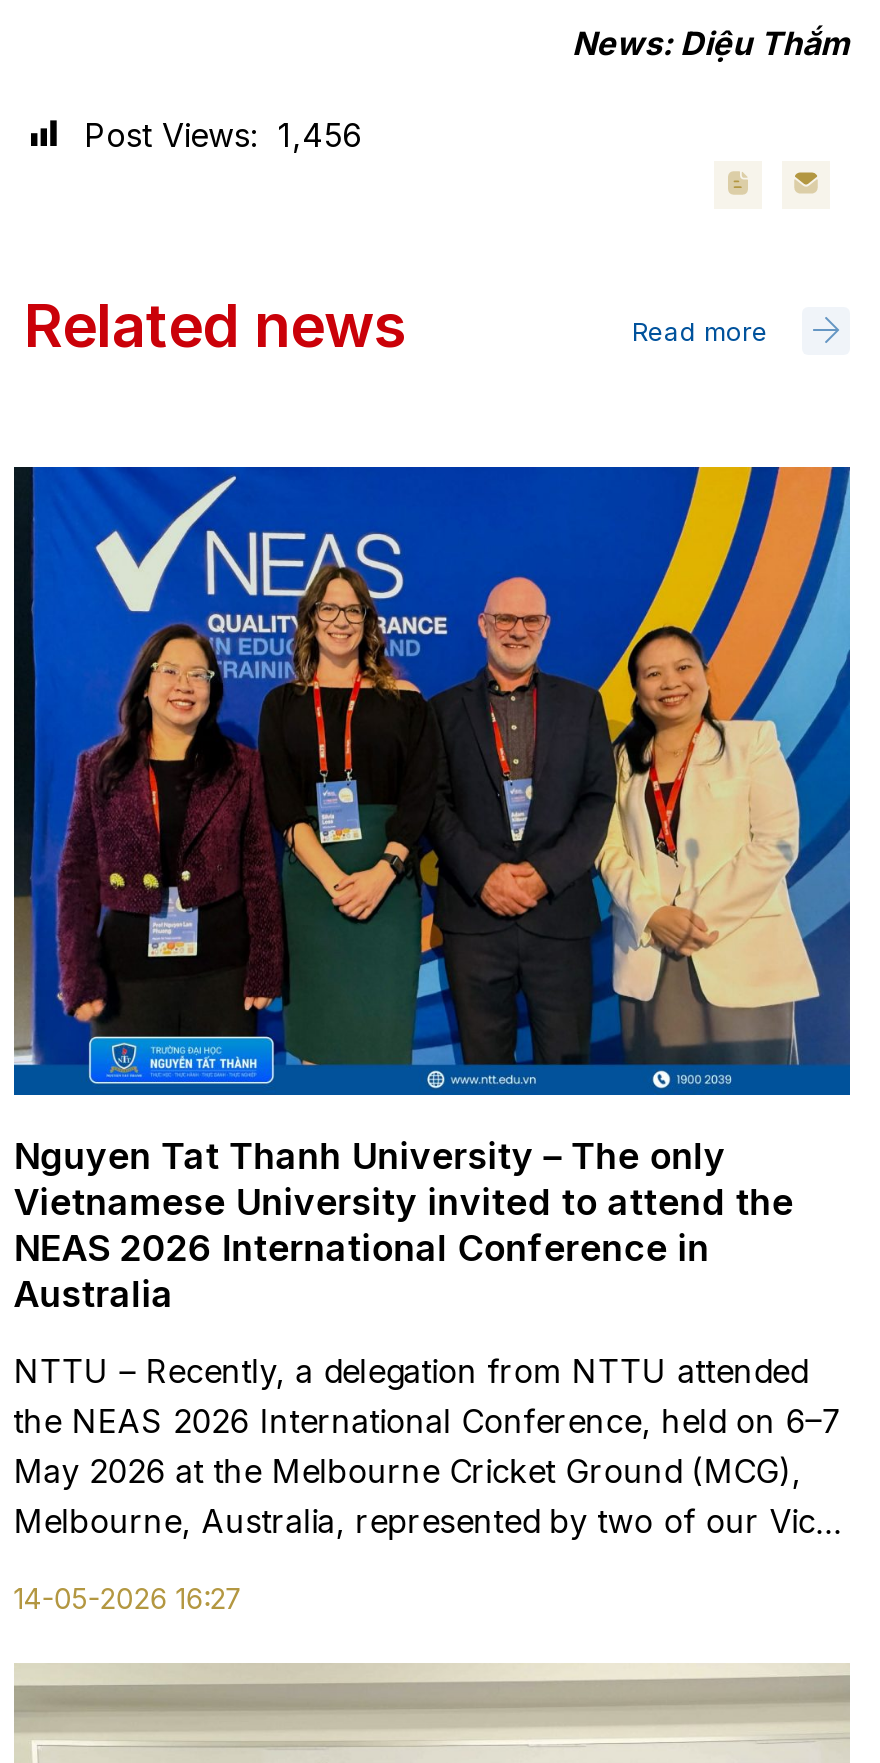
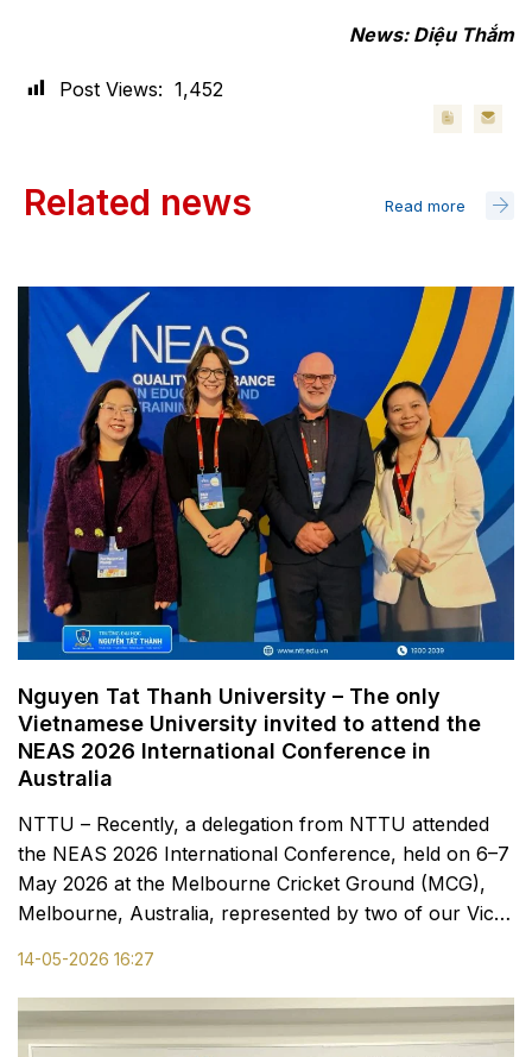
[84,114,362,154] Post Views: 1,456 -> [59,77,223,101] Post Views: 1,452

